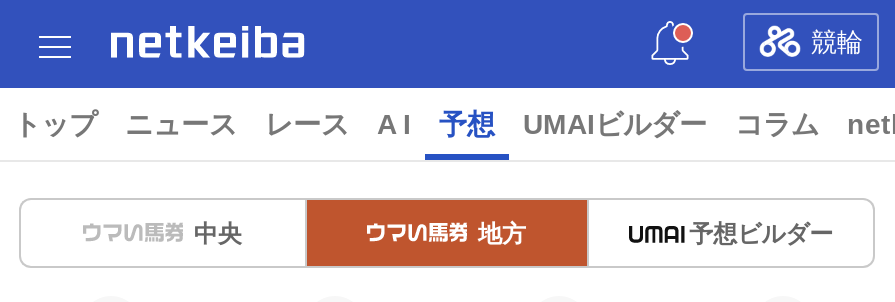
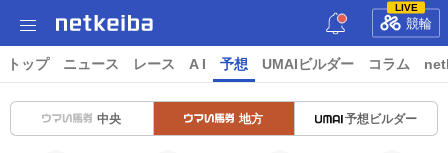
none -> [394,1,417,12] LIVE

